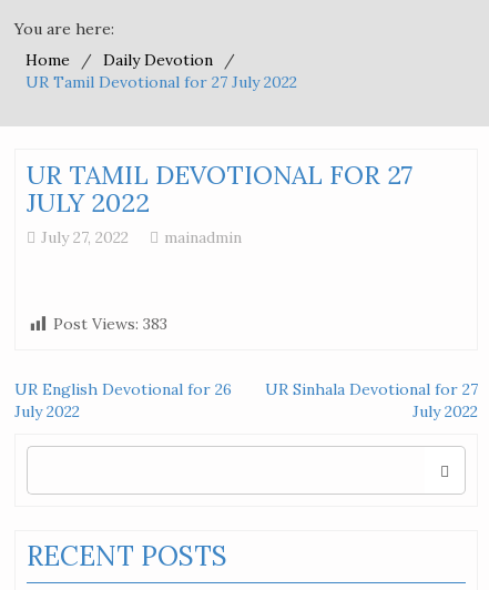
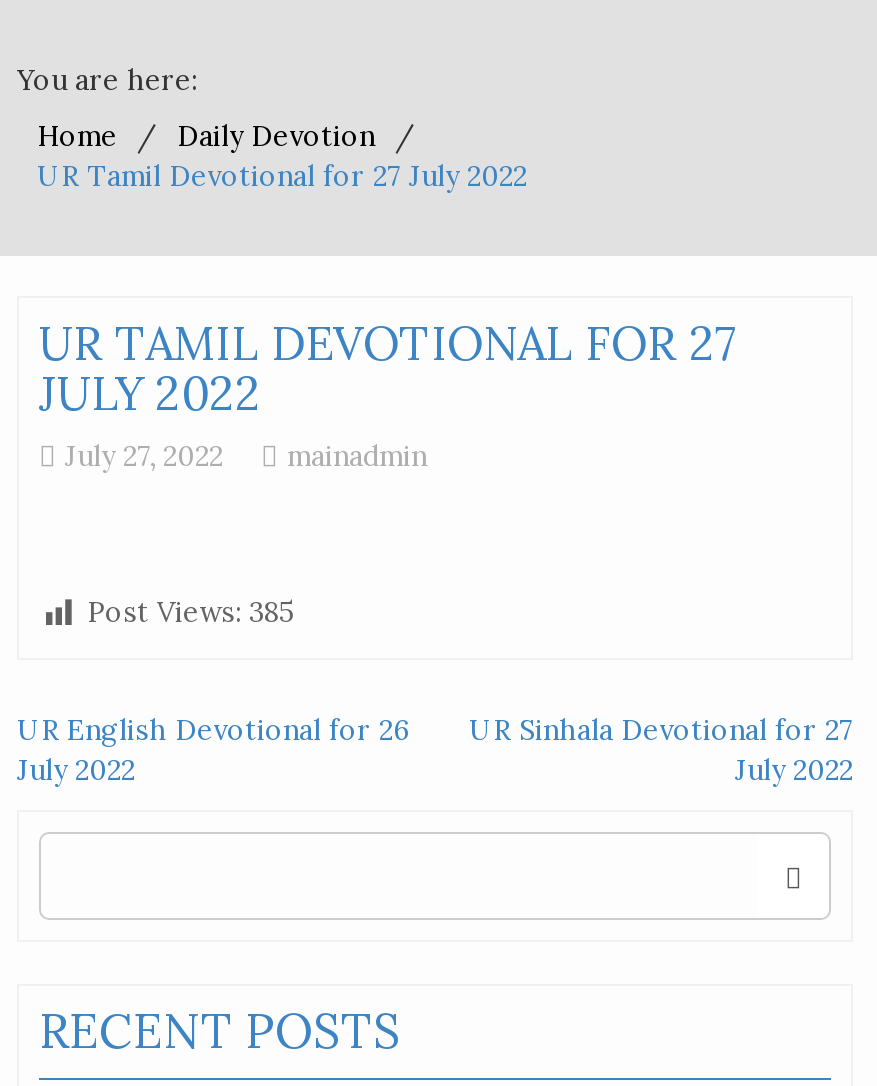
[53,314,167,334] Post Views: 383 -> [87,594,295,630] Post Views: 385

